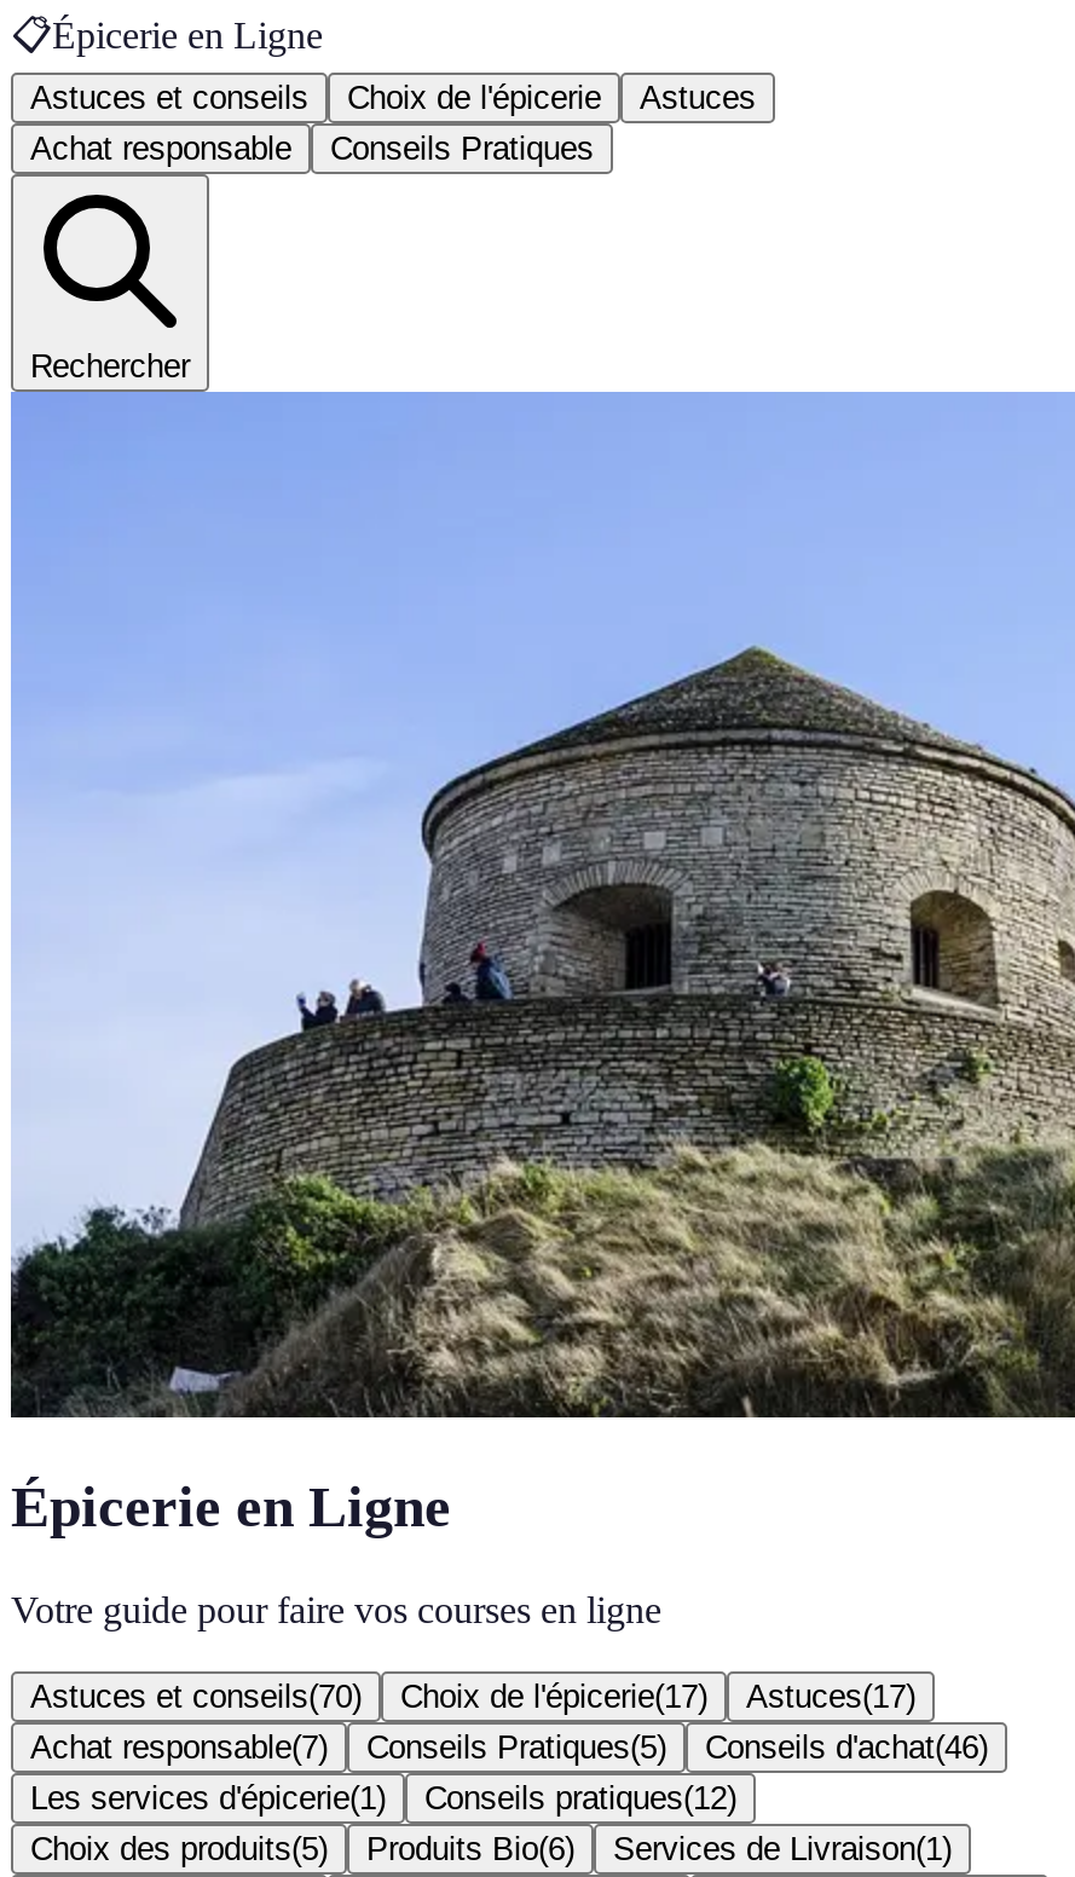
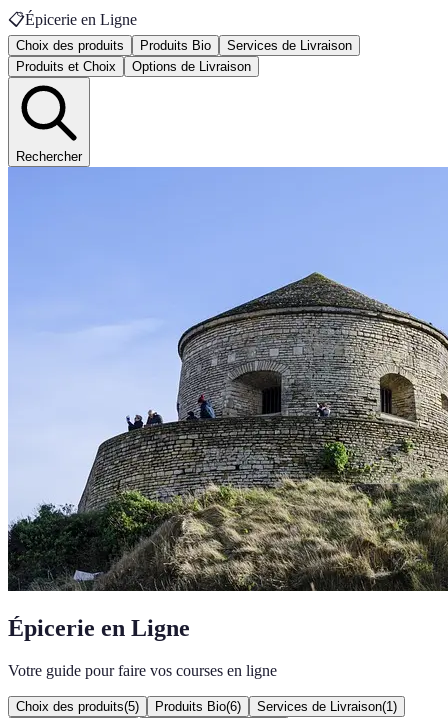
[30,80,756,167] Astuces et conseils | Choix de l'épicerie | Astuces | Achat responsable | Conseils Pratiques -> [16,38,352,74] Choix des produits | Produits Bio | Services de Livraison | Produits et Choix | Options de Livraison
[30,1678,988,1816] Astuces et conseils(70) | Choix de l'épicerie(17) | Astuces(17) | Achat responsable(7) | Conseils Pratiques(5) | Conseils d'achat(46) | Les services d'épicerie(1) | Conseils pratiques(12) -> none

